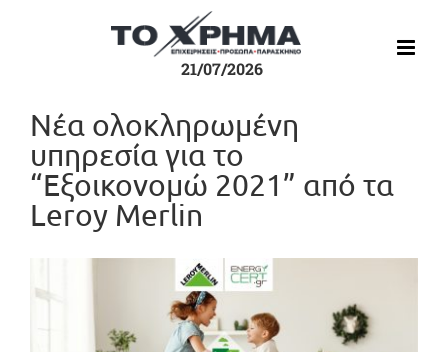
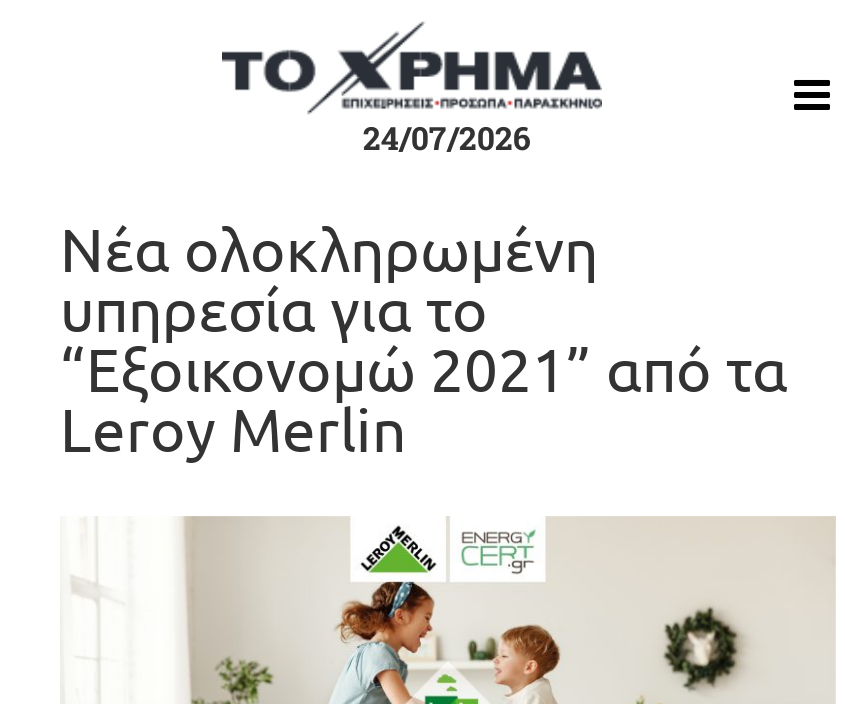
[181,58,263,79] 21/07/2026 -> [363,117,531,159] 24/07/2026

